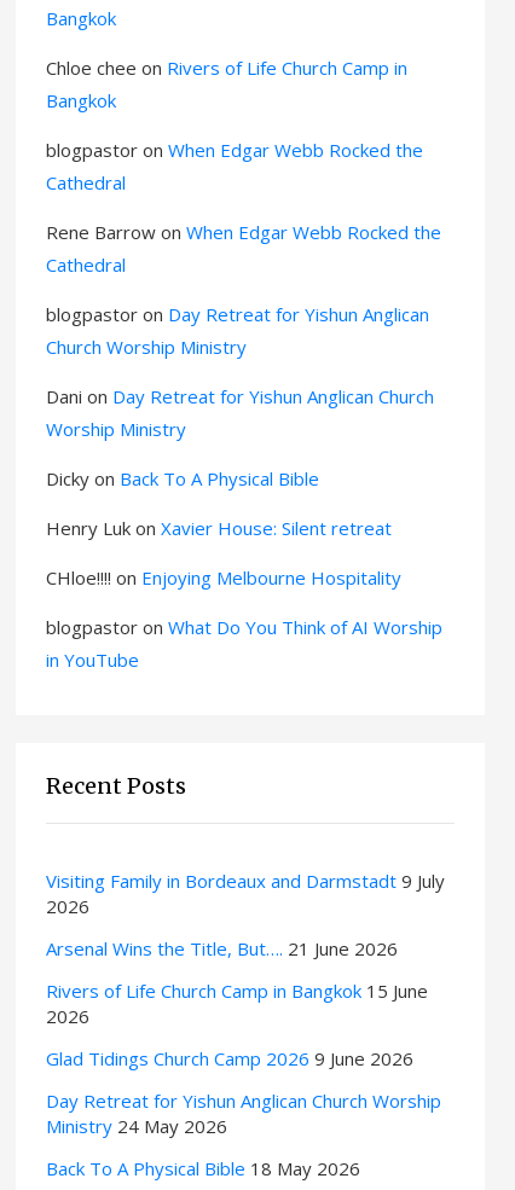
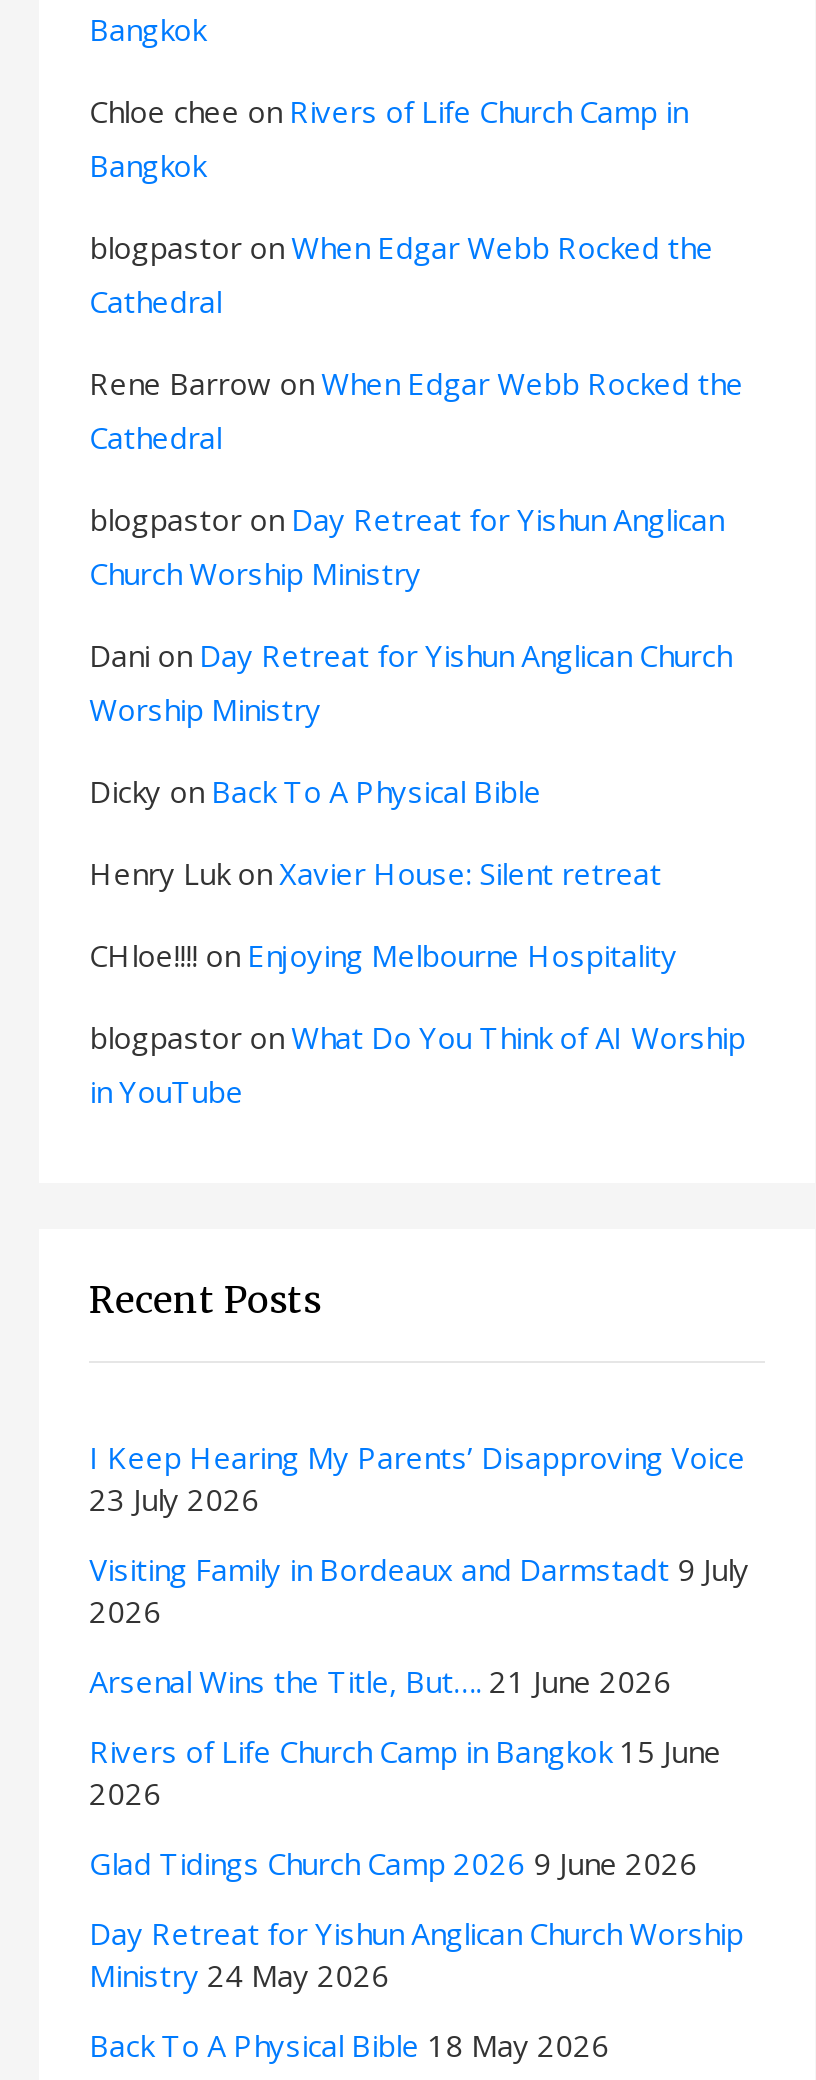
none -> [89,1436,745,1518] I Keep Hearing My Parents’ Disapproving Voice | 23 July 2026

